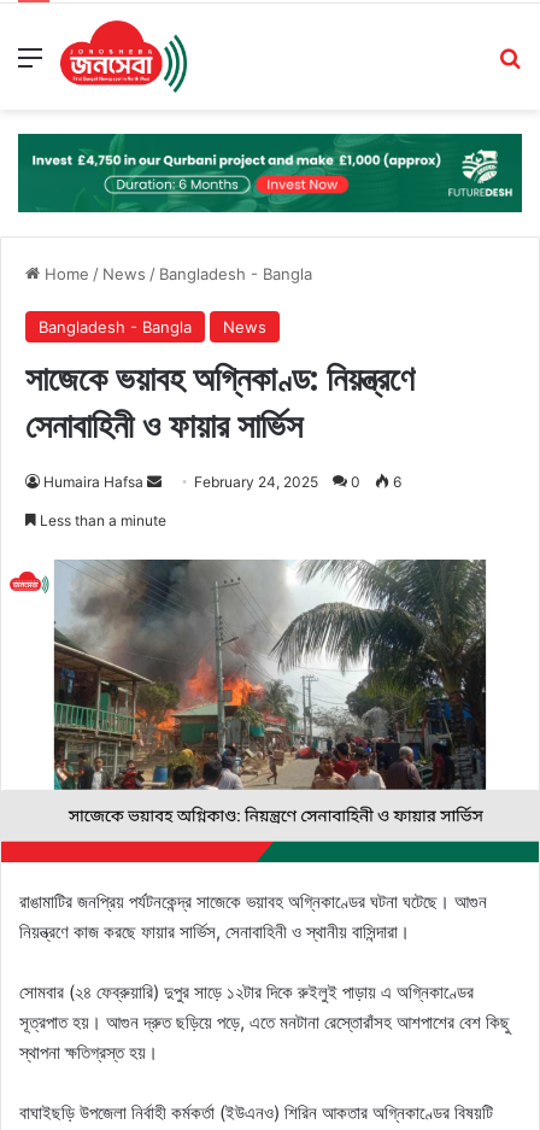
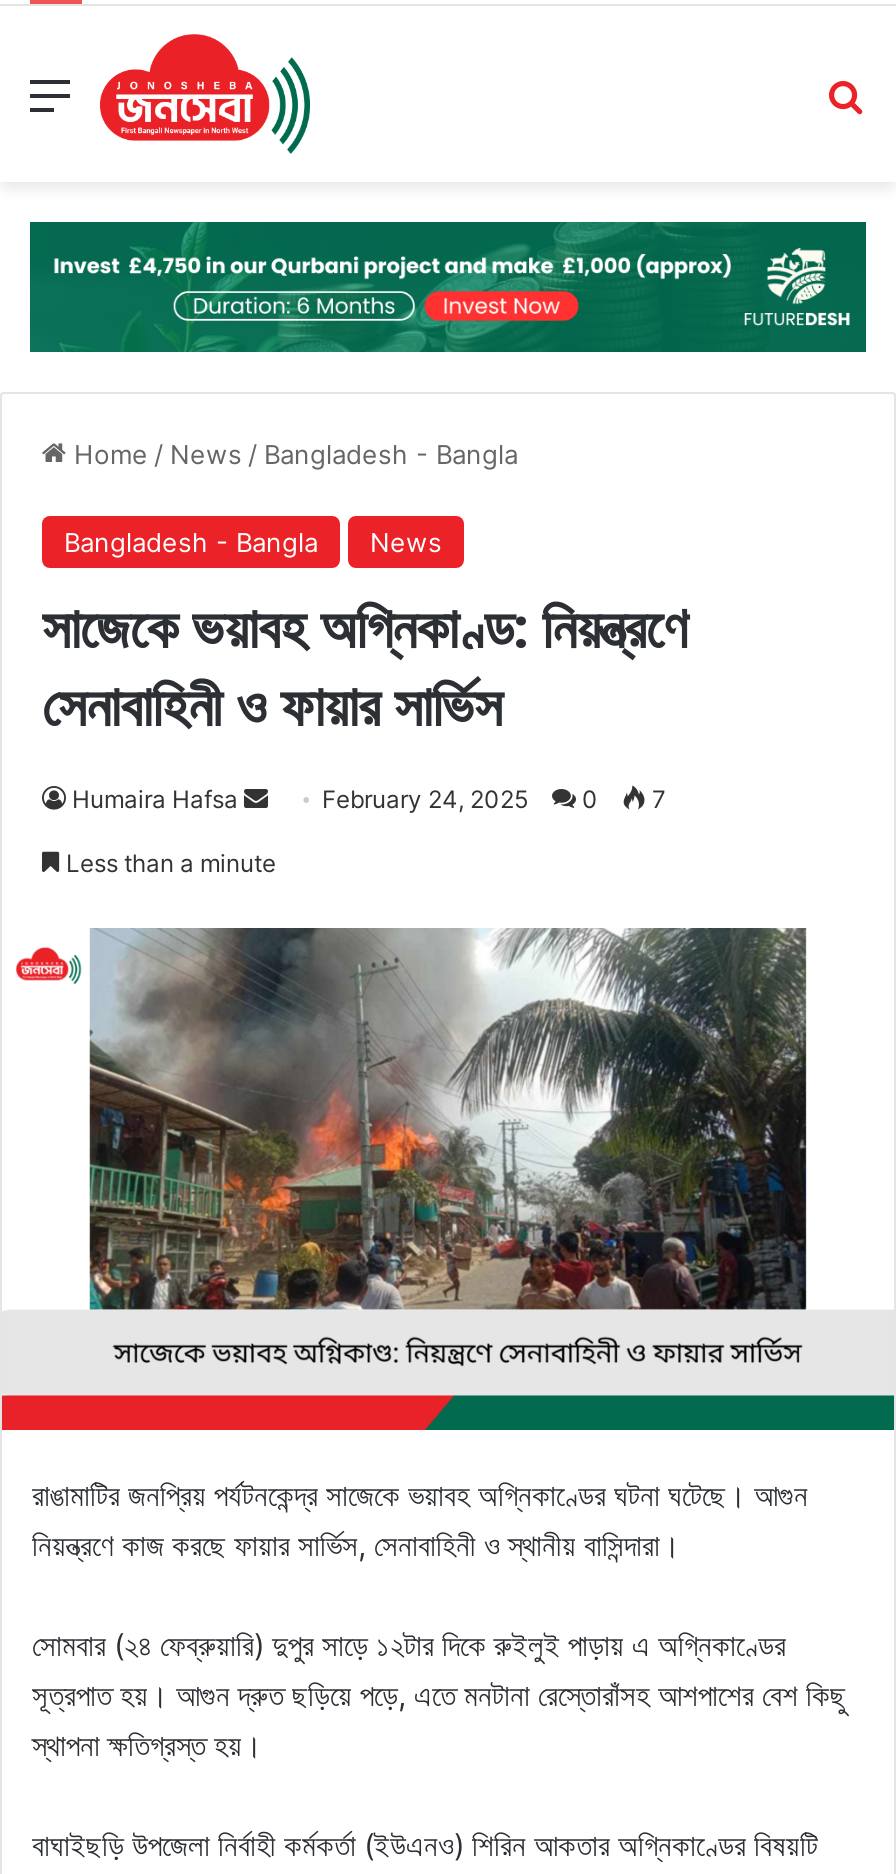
[389,473,401,491] 6 -> [646,785,666,815] 7

